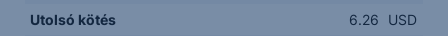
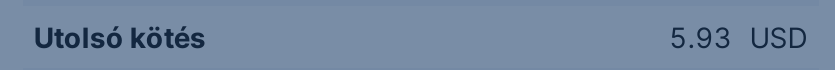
[349,10,417,27] 6.26 USD -> [669,19,807,53] 5.93 USD

